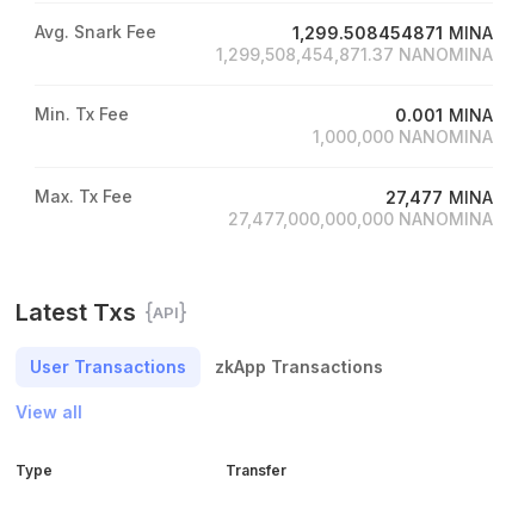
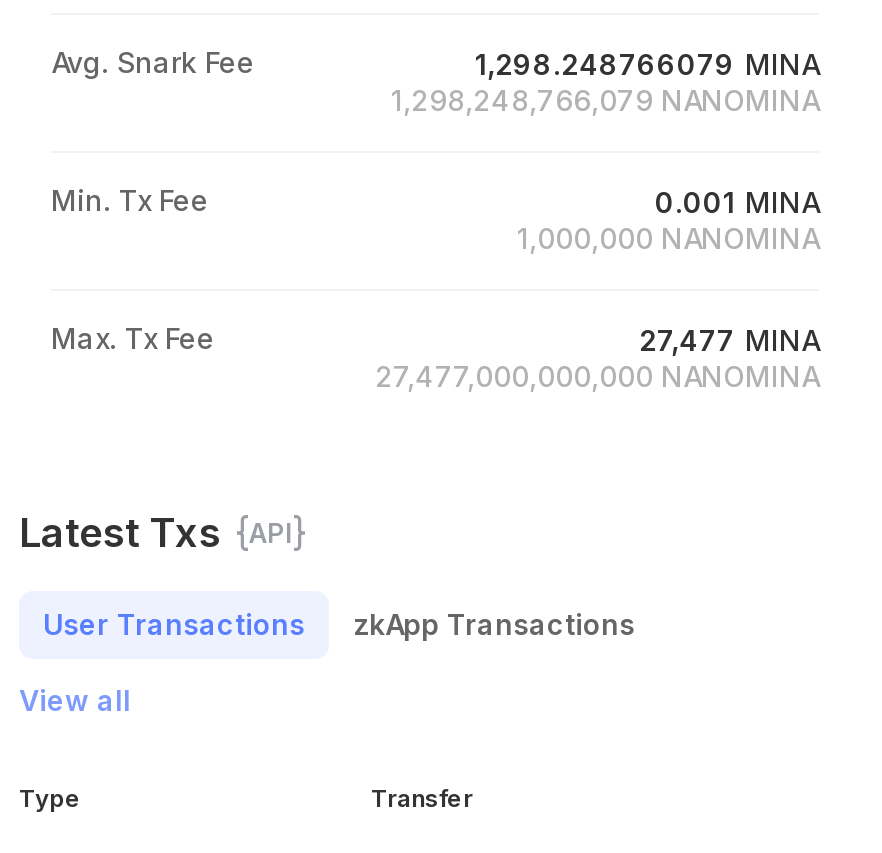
[292,23,493,43] 1,299.508454871 MINA -> [475,47,819,81] 1,298.248766079 MINA
[216,44,493,64] 1,299,508,454,871.37 NANOMINA -> [391,83,819,117] 1,298,248,766,079 NANOMINA

